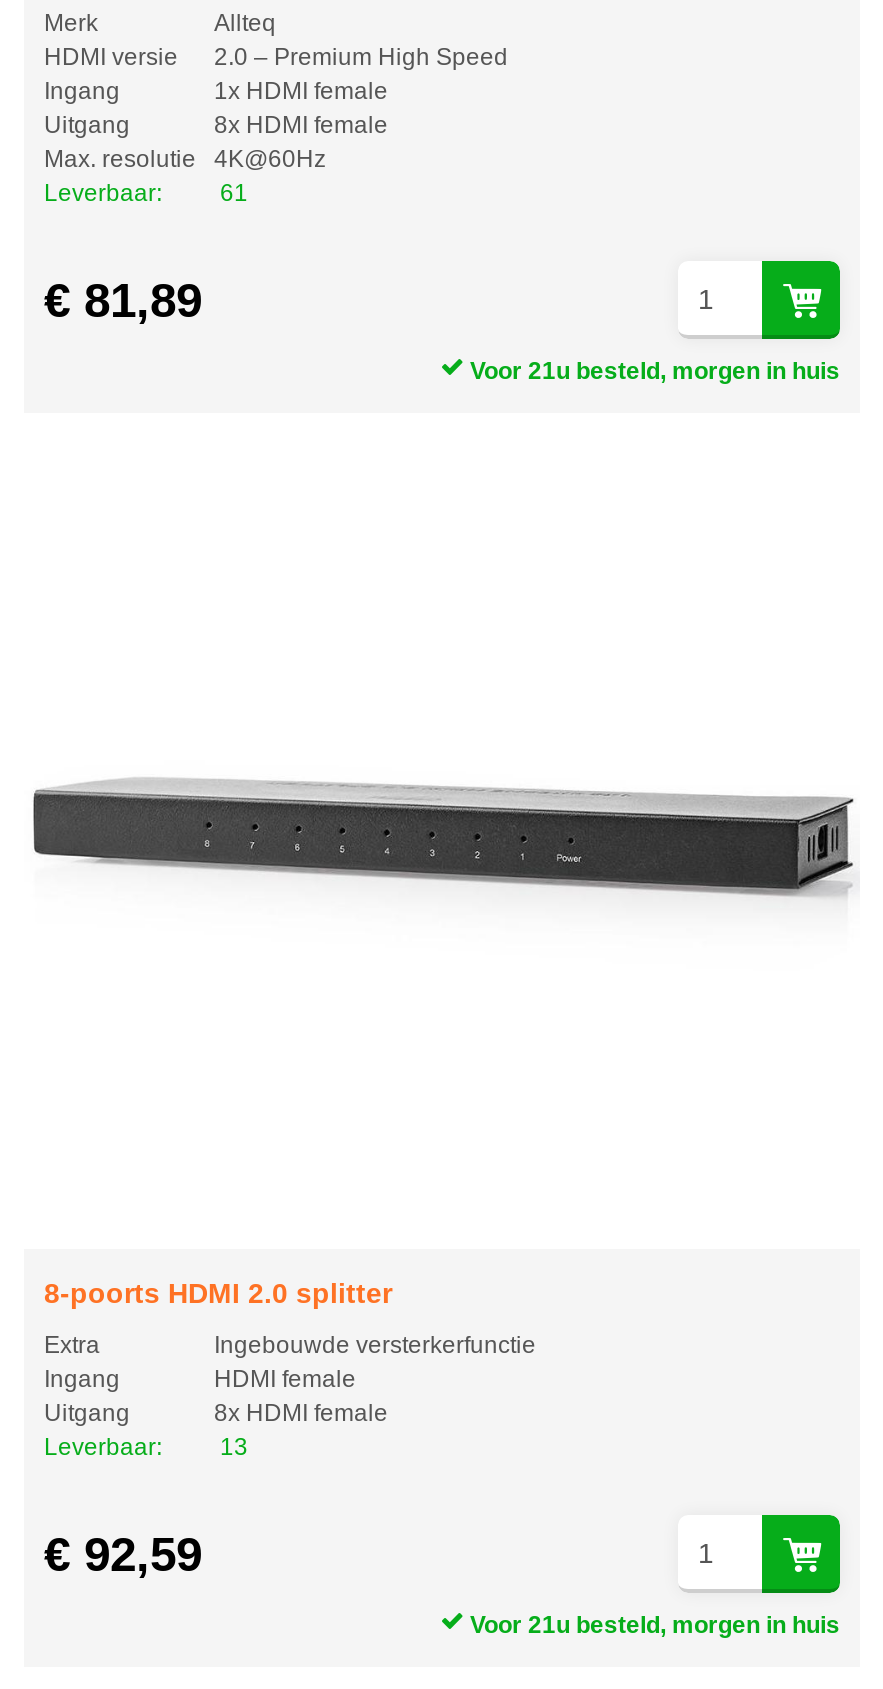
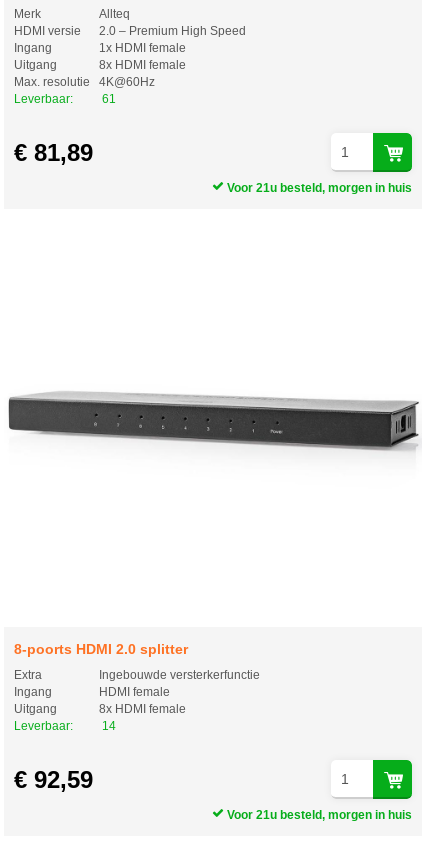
[220,1433,248,1461] 13 -> [102,719,116,733] 14

